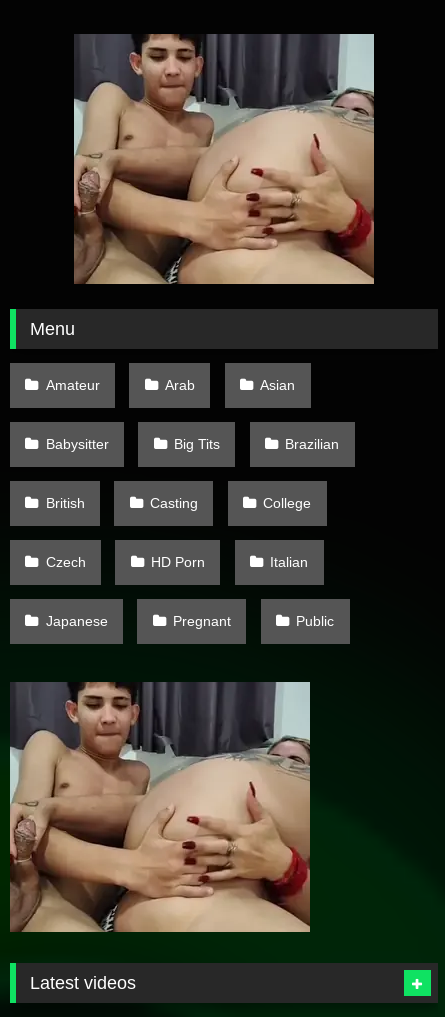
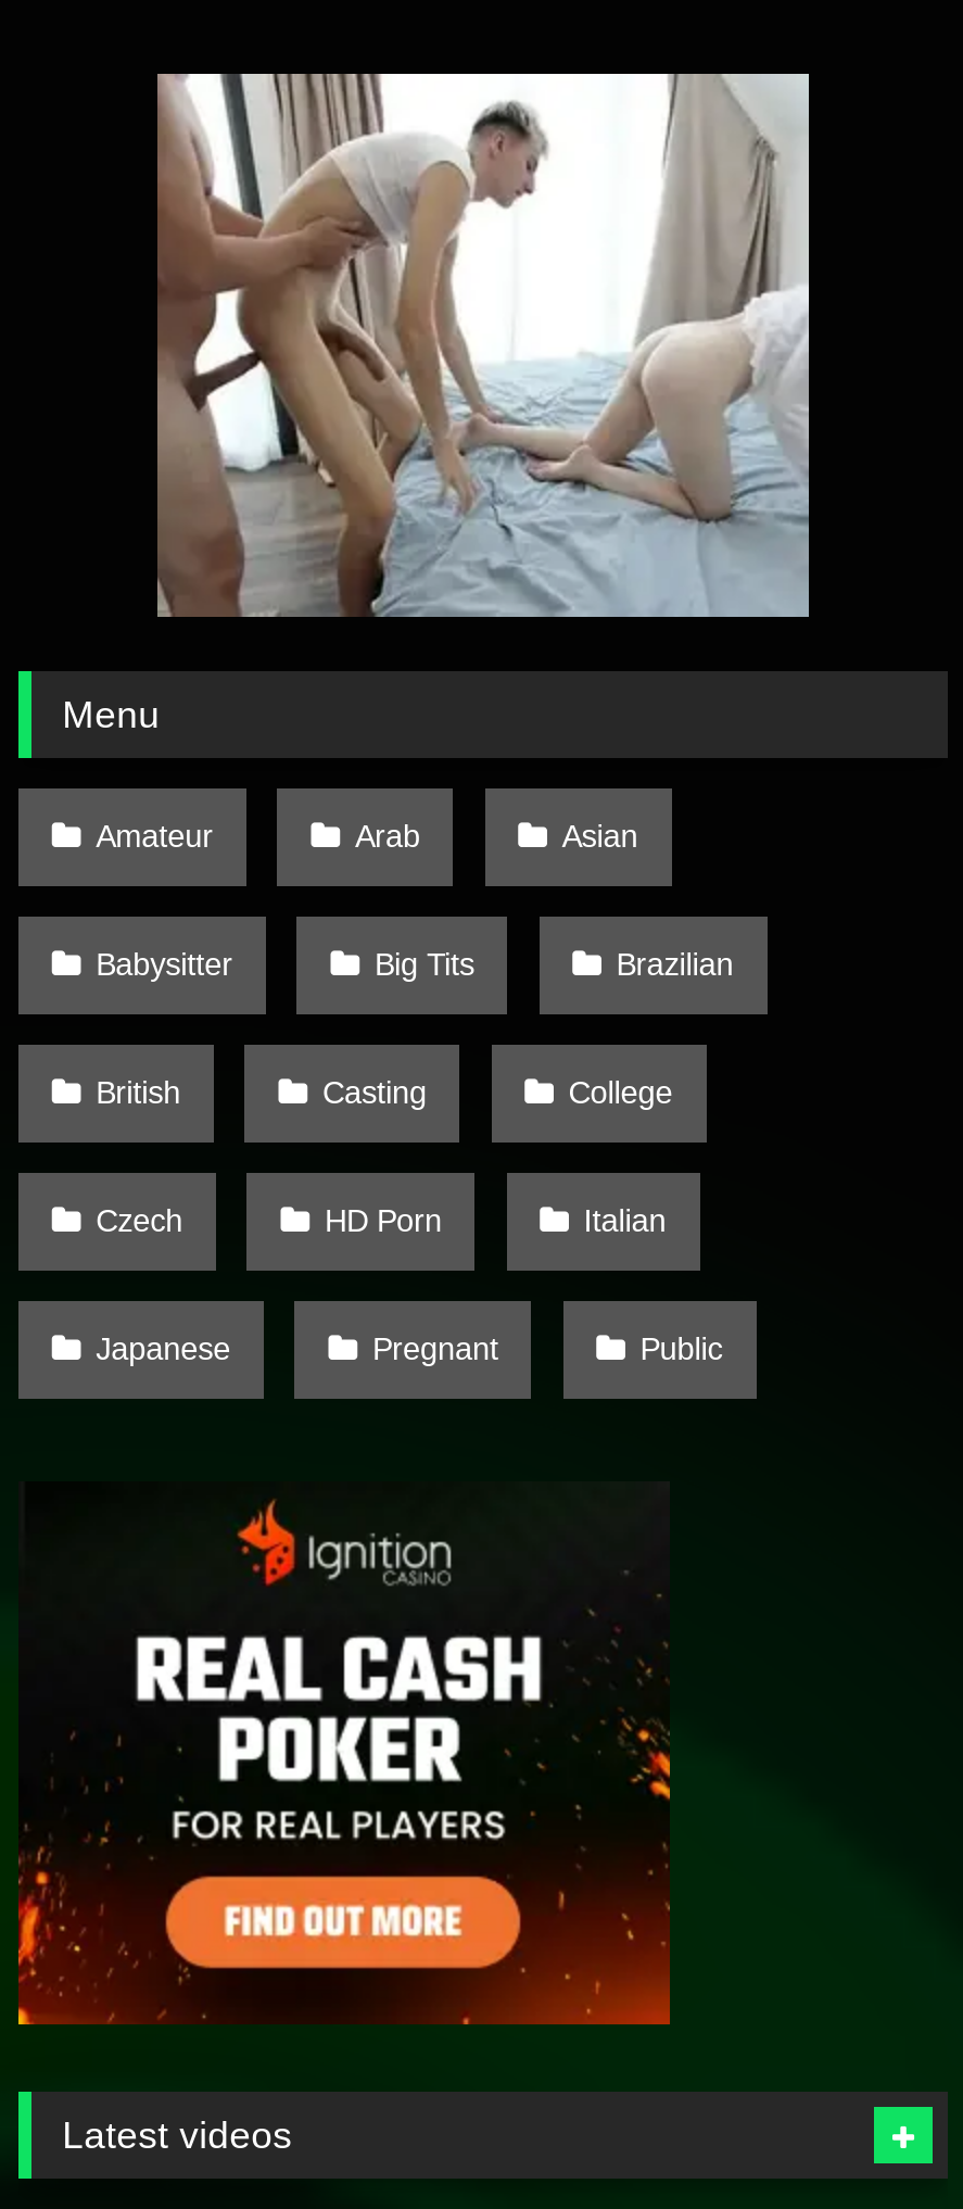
[73,34,375,285] [image] -> [157,72,811,617] [image]
[9,681,311,933] [image] -> [16,1481,672,2027] [image]

